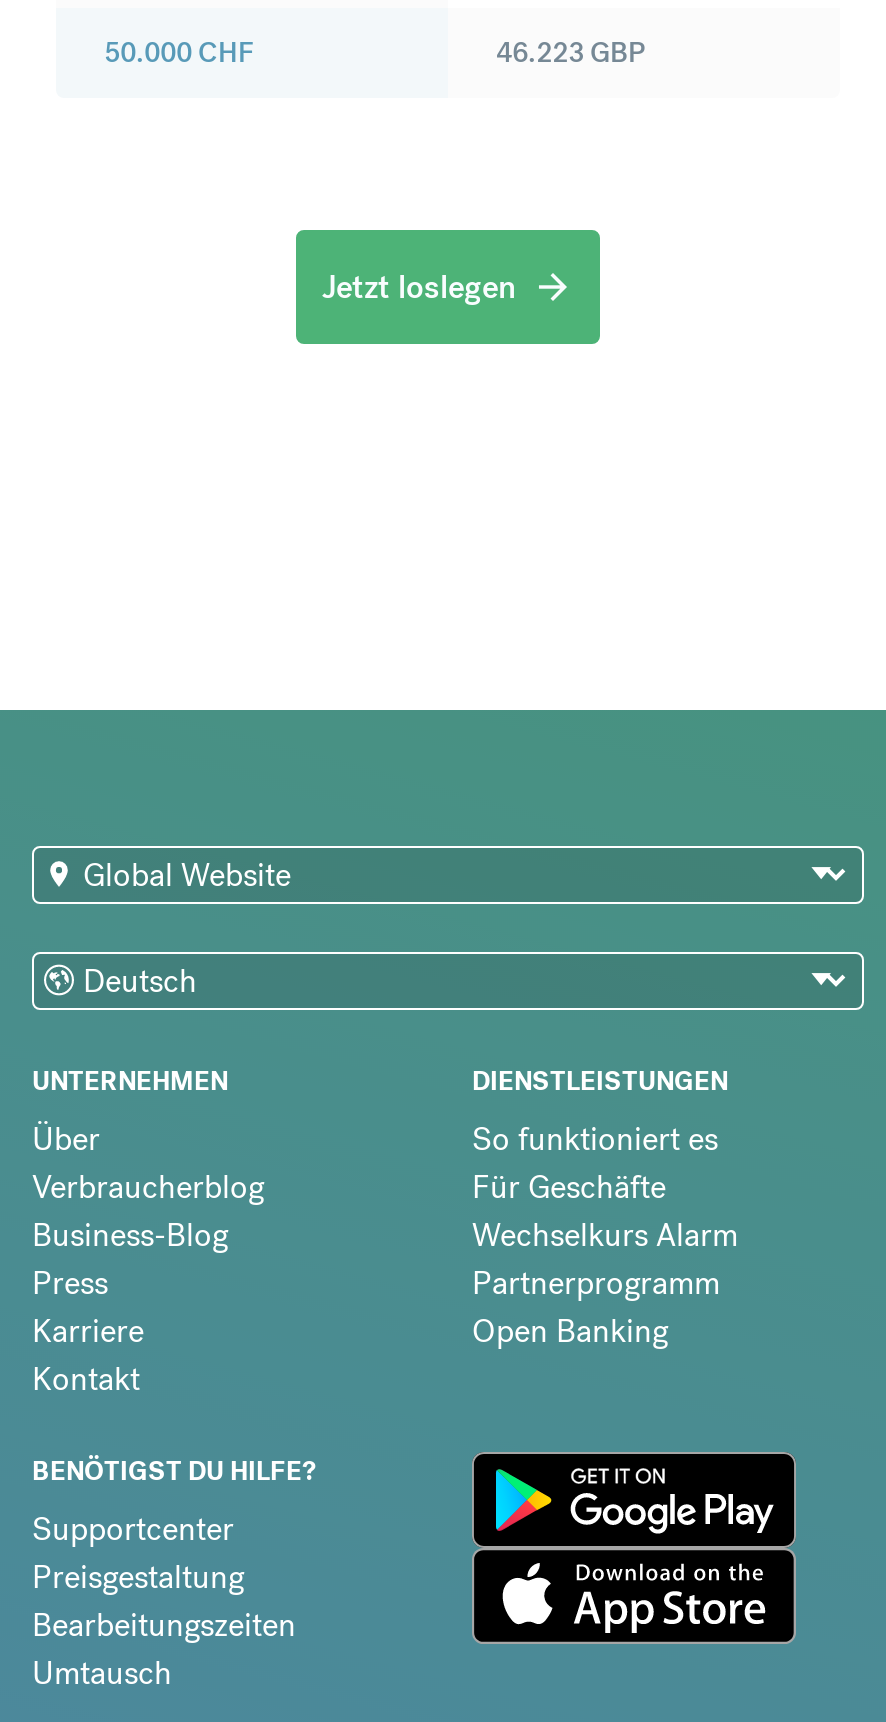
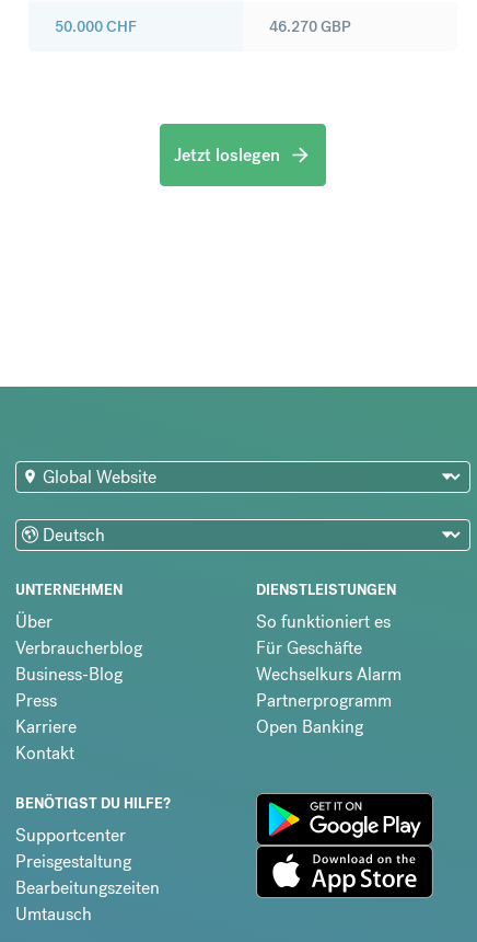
[496,34,646,70] 46.223 GBP -> [269,17,351,36] 46.270 GBP

